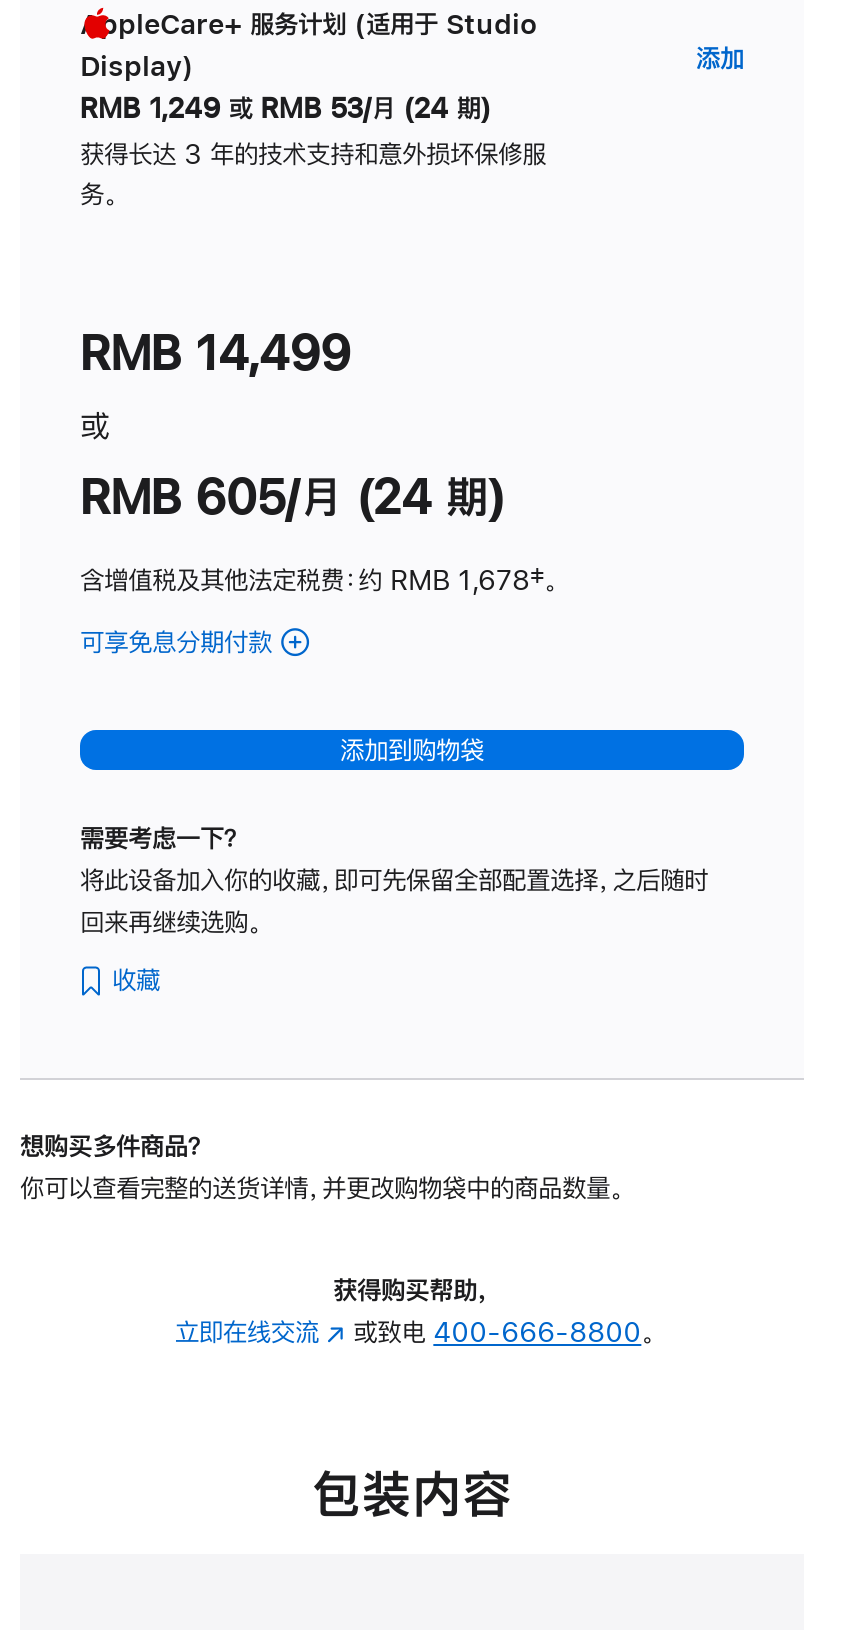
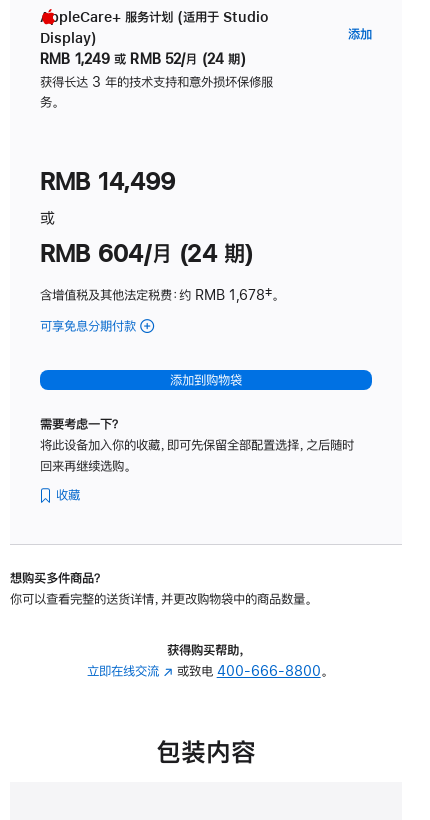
[80,95,491,123] RMB 1,249 或 RMB 53/月 (24 期) -> [40,52,246,66] RMB 1,249 或 RMB 52/月 (24 期)
[80,473,505,521] RMB 605/月 (24 期) -> [40,241,253,265] RMB 604/月 (24 期)

